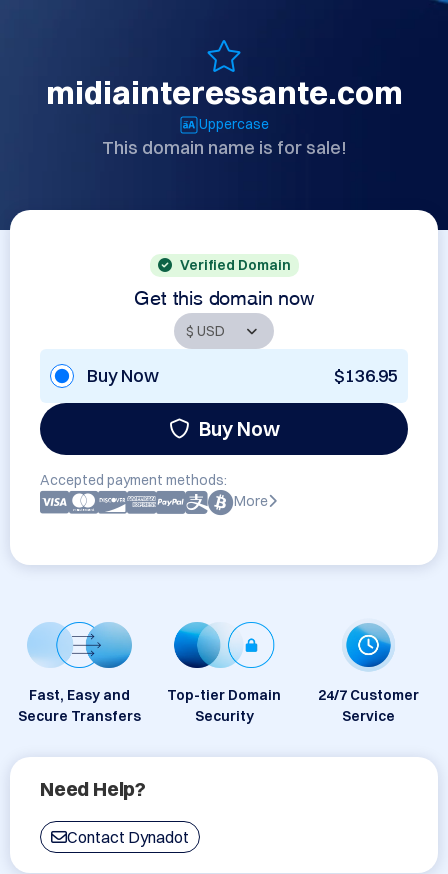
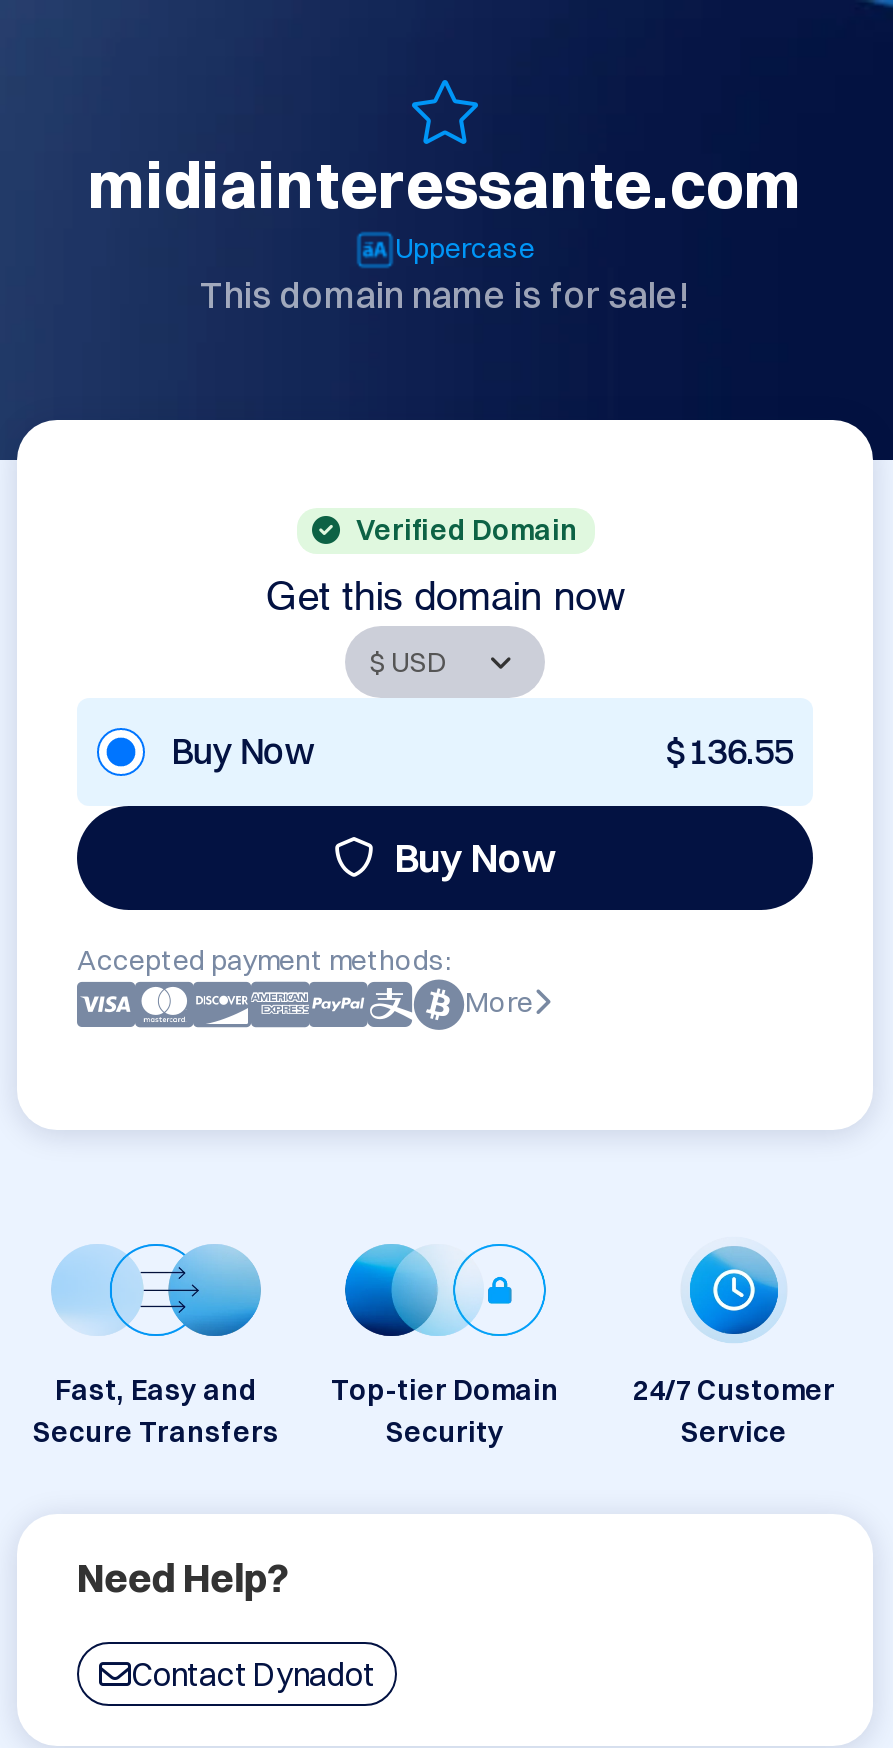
[334,364,398,387] $136.95 -> [665,728,793,774] $136.55

